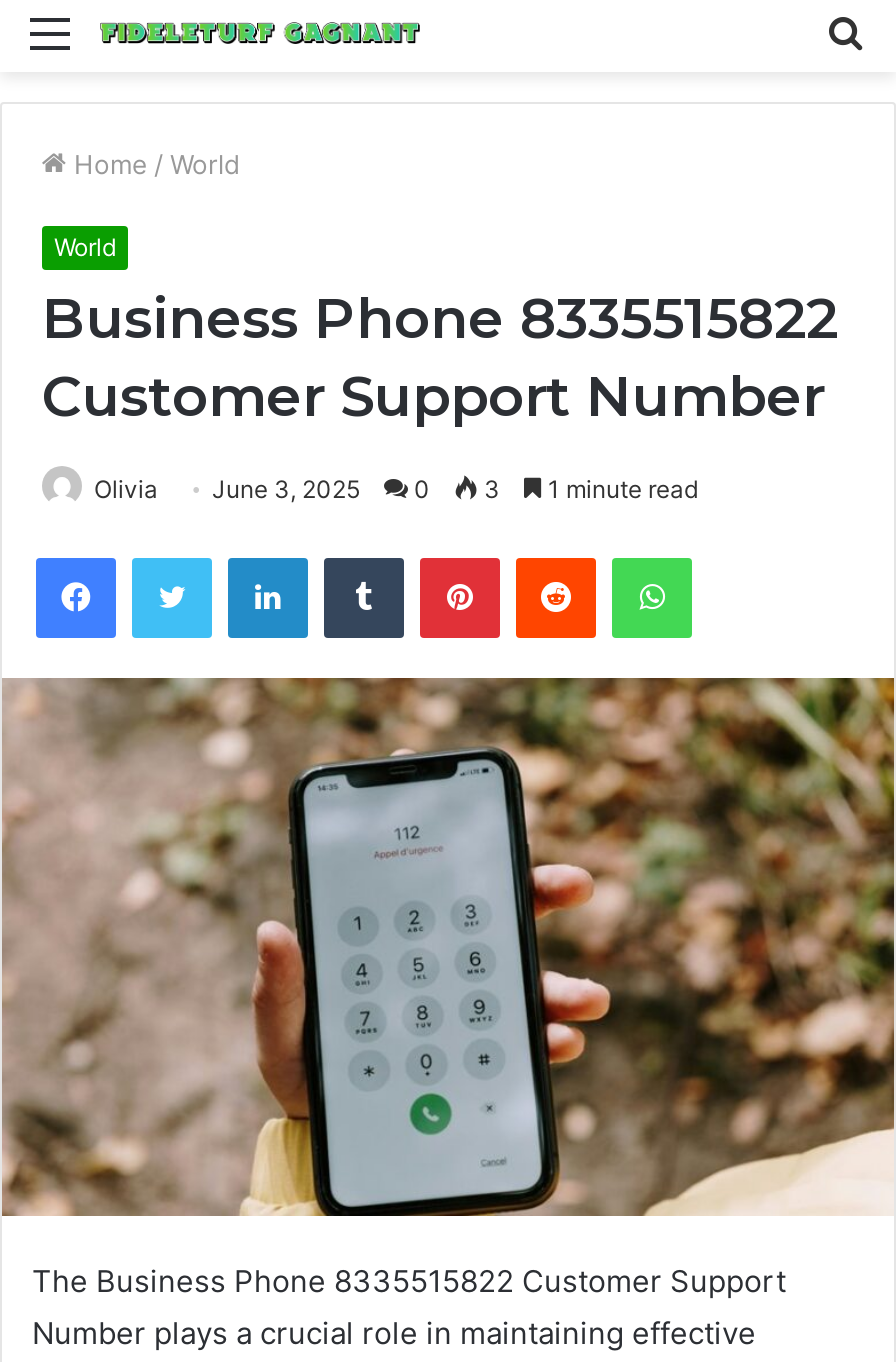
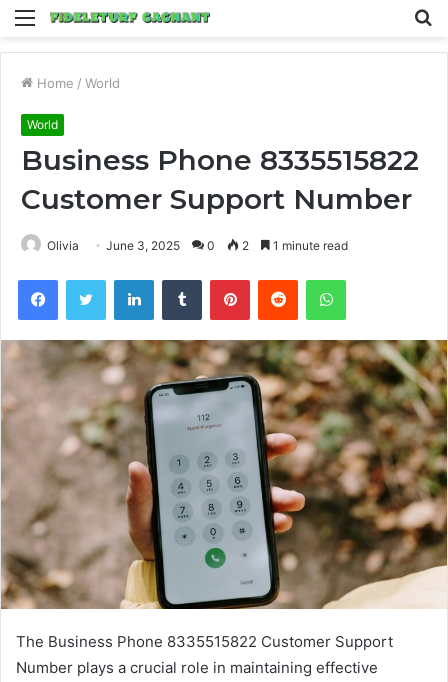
[94,474,698,504] Olivia June 3, 2025 0 3 1 minute read -> [47,238,348,253] Olivia June 3, 2025 0 2 1 minute read

